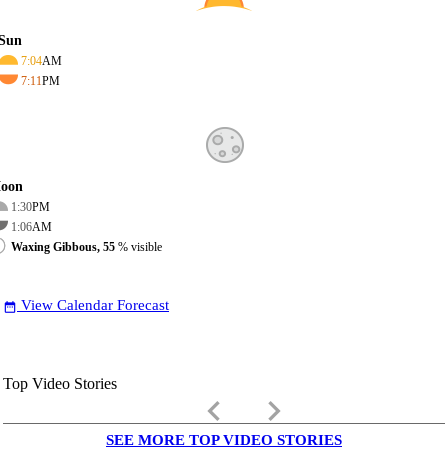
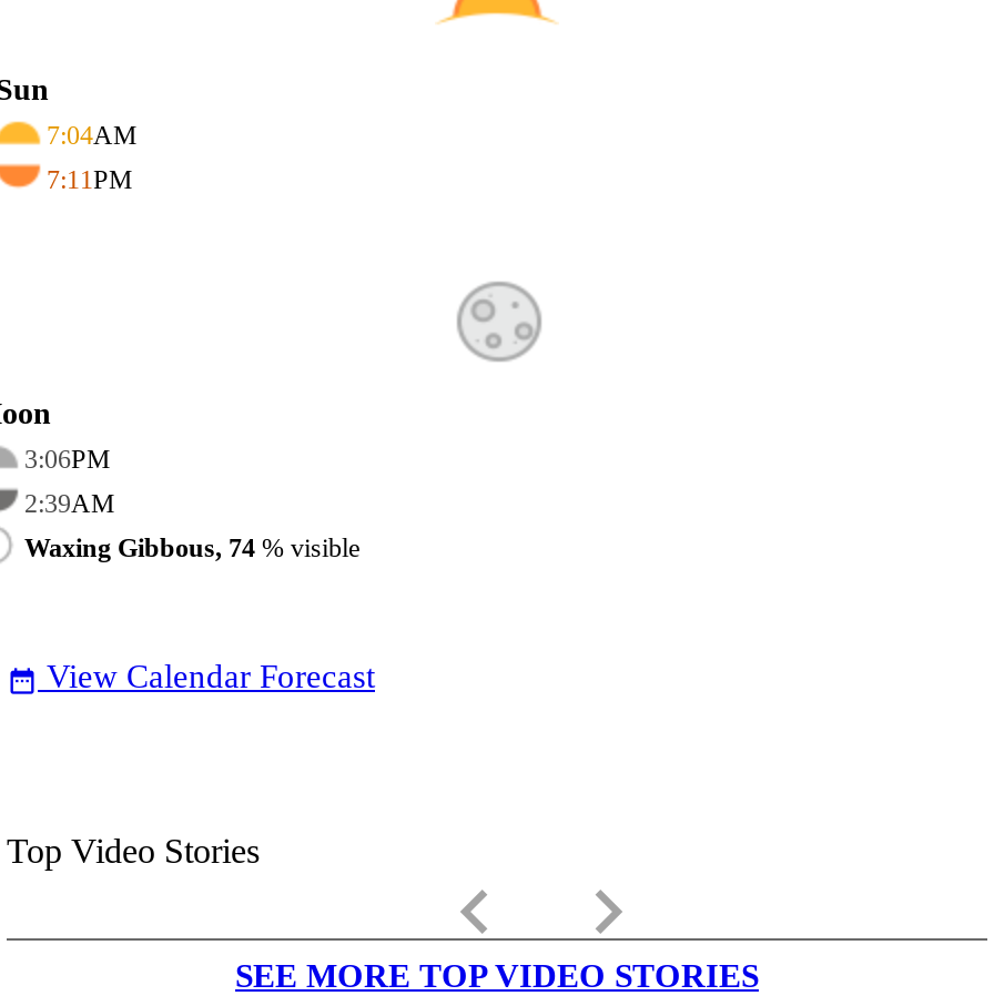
[11,200,50,214] 1:30PM -> [24,443,111,474] 3:06PM
[11,220,52,234] 1:06AM -> [24,488,115,519] 2:39AM
[11,240,162,254] Waxing Gibbous, 55% visible -> [24,532,359,563] Waxing Gibbous, 74% visible

